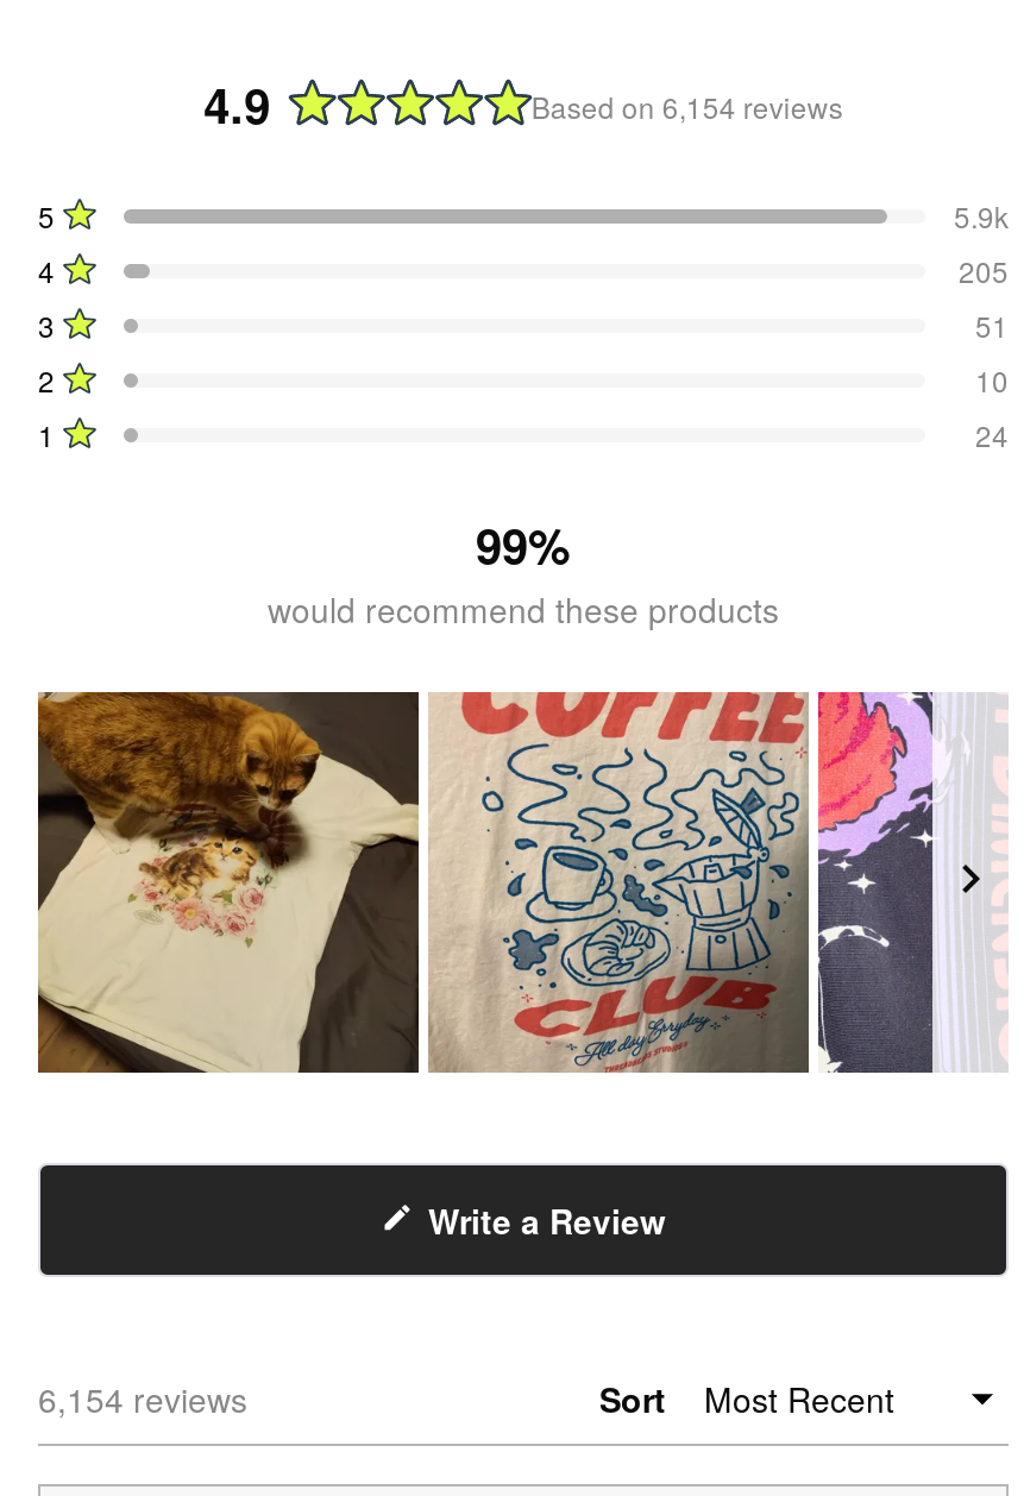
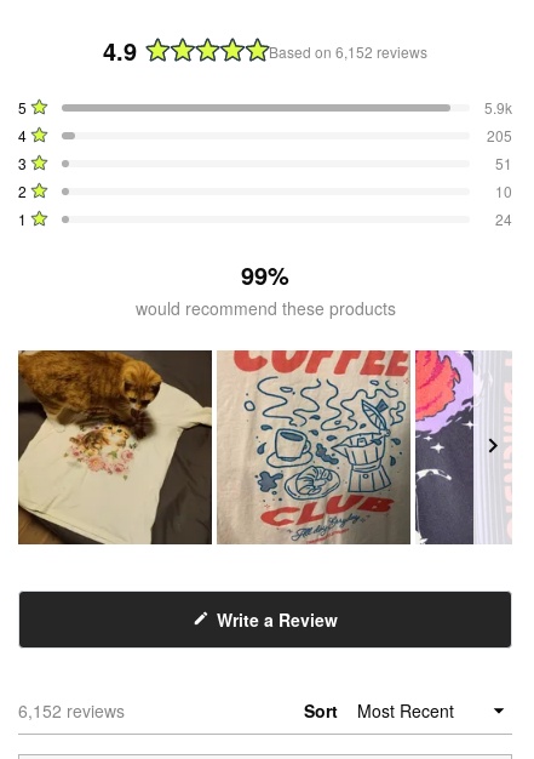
[531,84,843,125] Based on 6,154 reviews -> [269,41,428,61] Based on 6,152 reviews
[38,1375,247,1422] 6,154 reviews -> [18,698,125,723] 6,152 reviews

